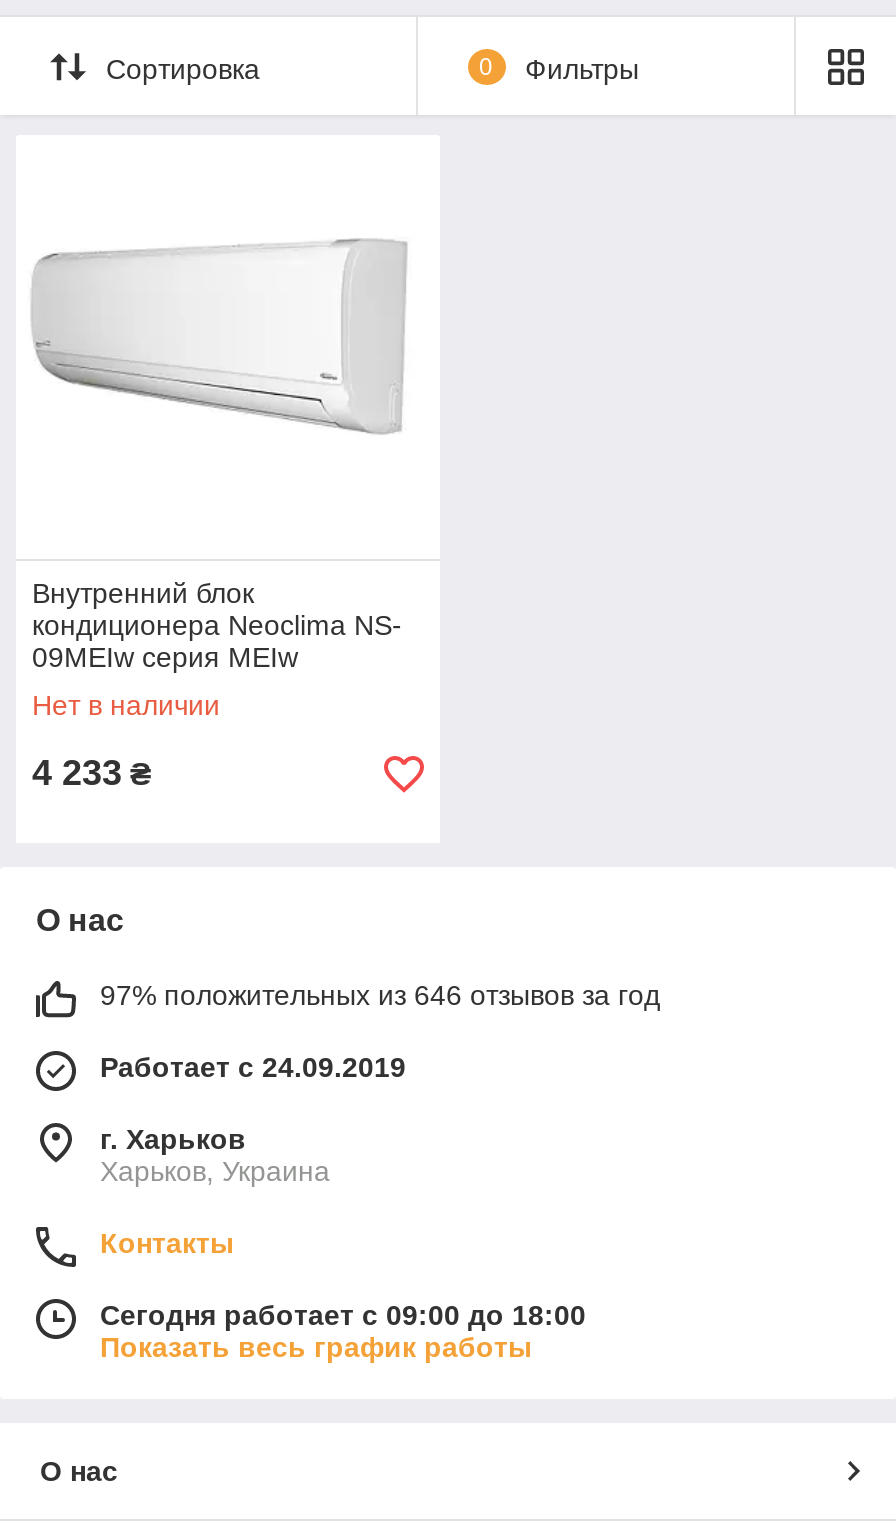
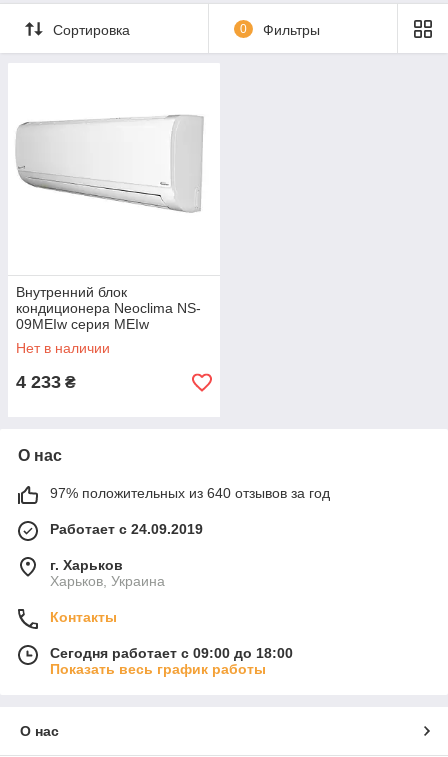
[100,979,660,1011] 97% положительных из 646 отзывов за год -> [50,485,330,501] 97% положительных из 640 отзывов за год

